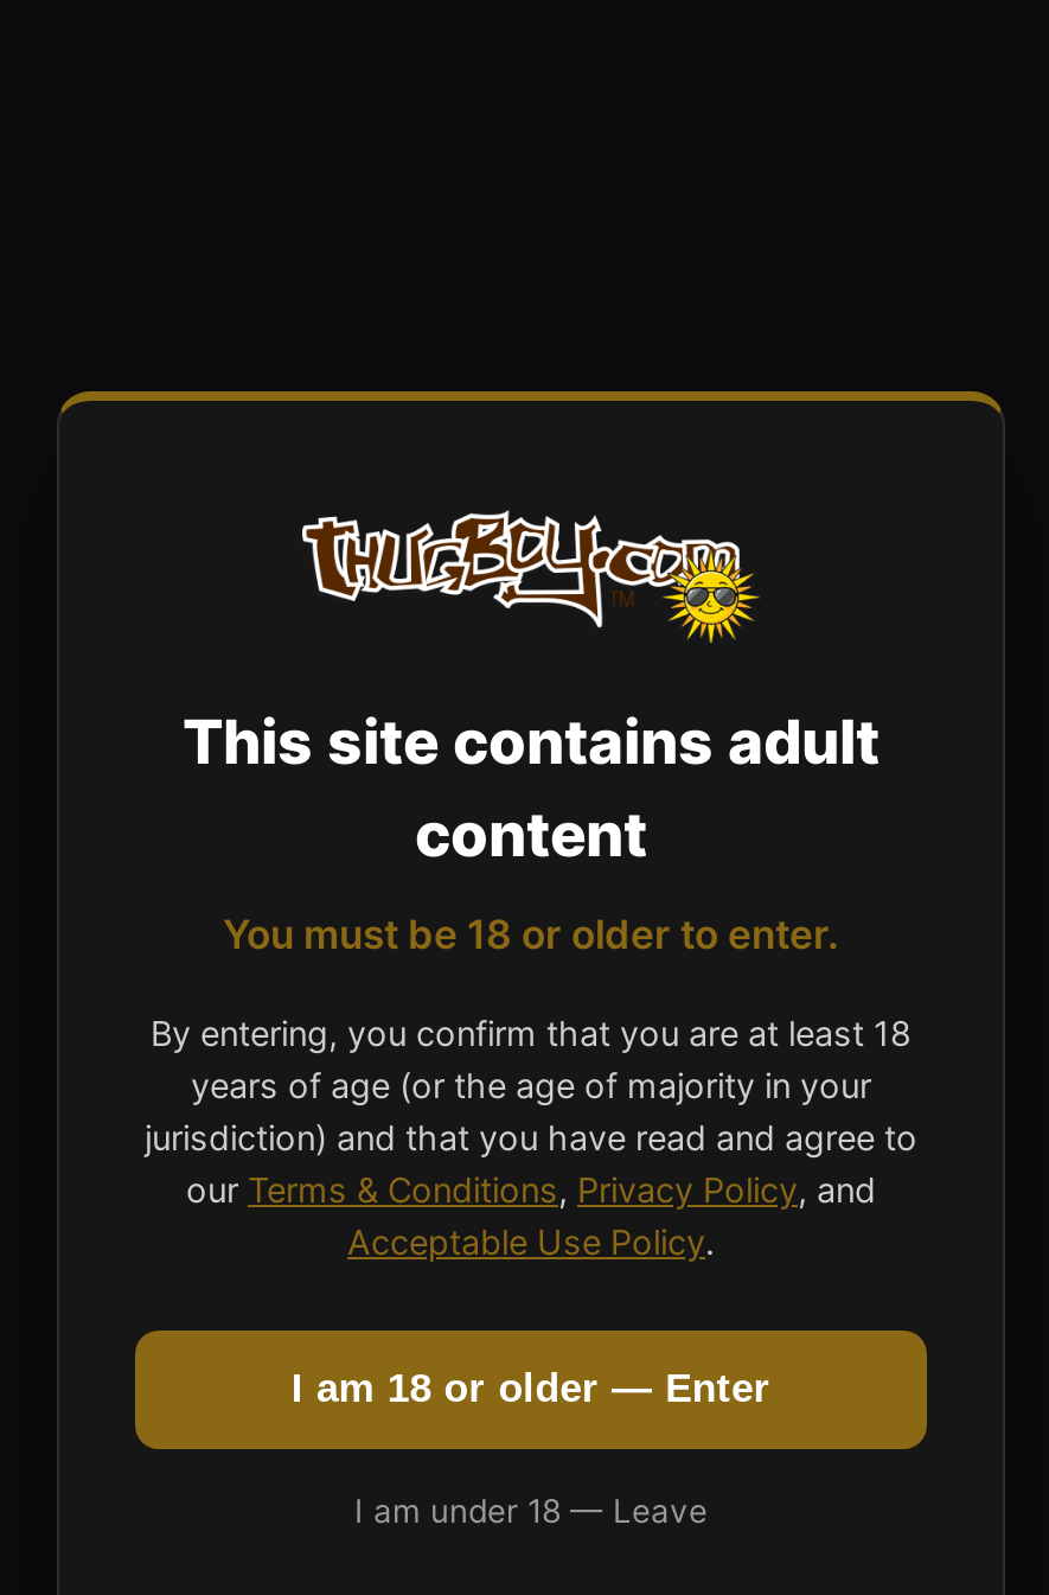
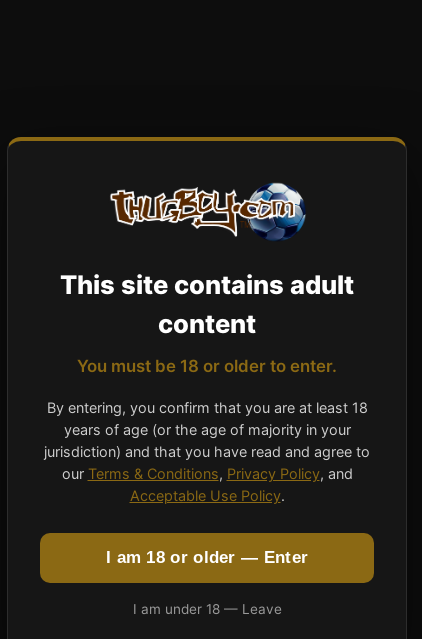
[631,500,763,643] [image] -> [248,182,306,241] [image]

